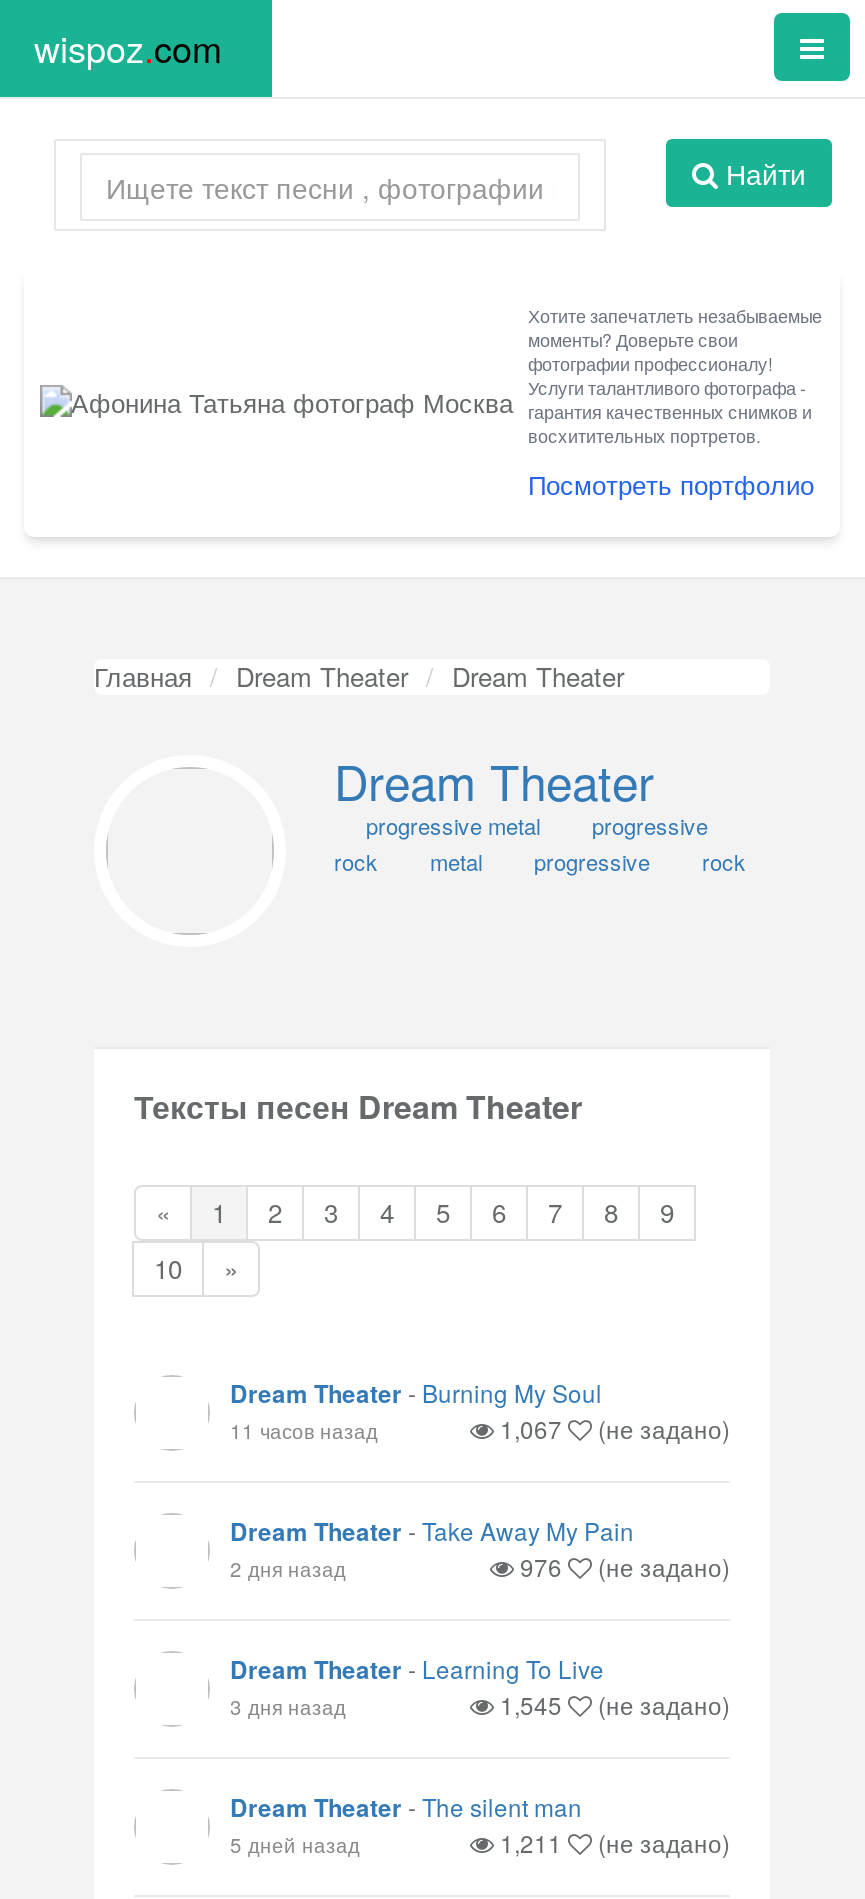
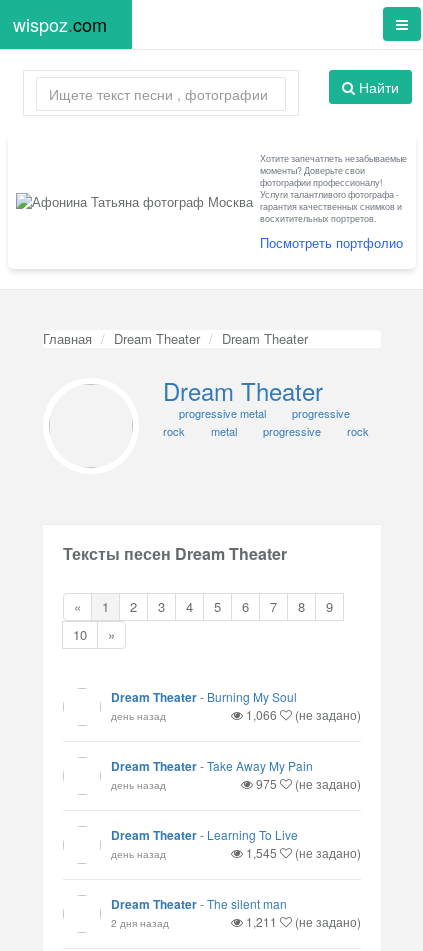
[230,1411,568,1445] 11 часов назад | 1,067 -> [111,706,280,723] день назад | 1,066
[230,1549,568,1583] 2 дня назад | 976 -> [111,775,280,792] день назад | 975
[230,1691,346,1721] 3 дня назад -> [111,846,166,861] день назад
[230,1829,360,1859] 5 дней назад -> [111,915,169,930] 2 дня назад

